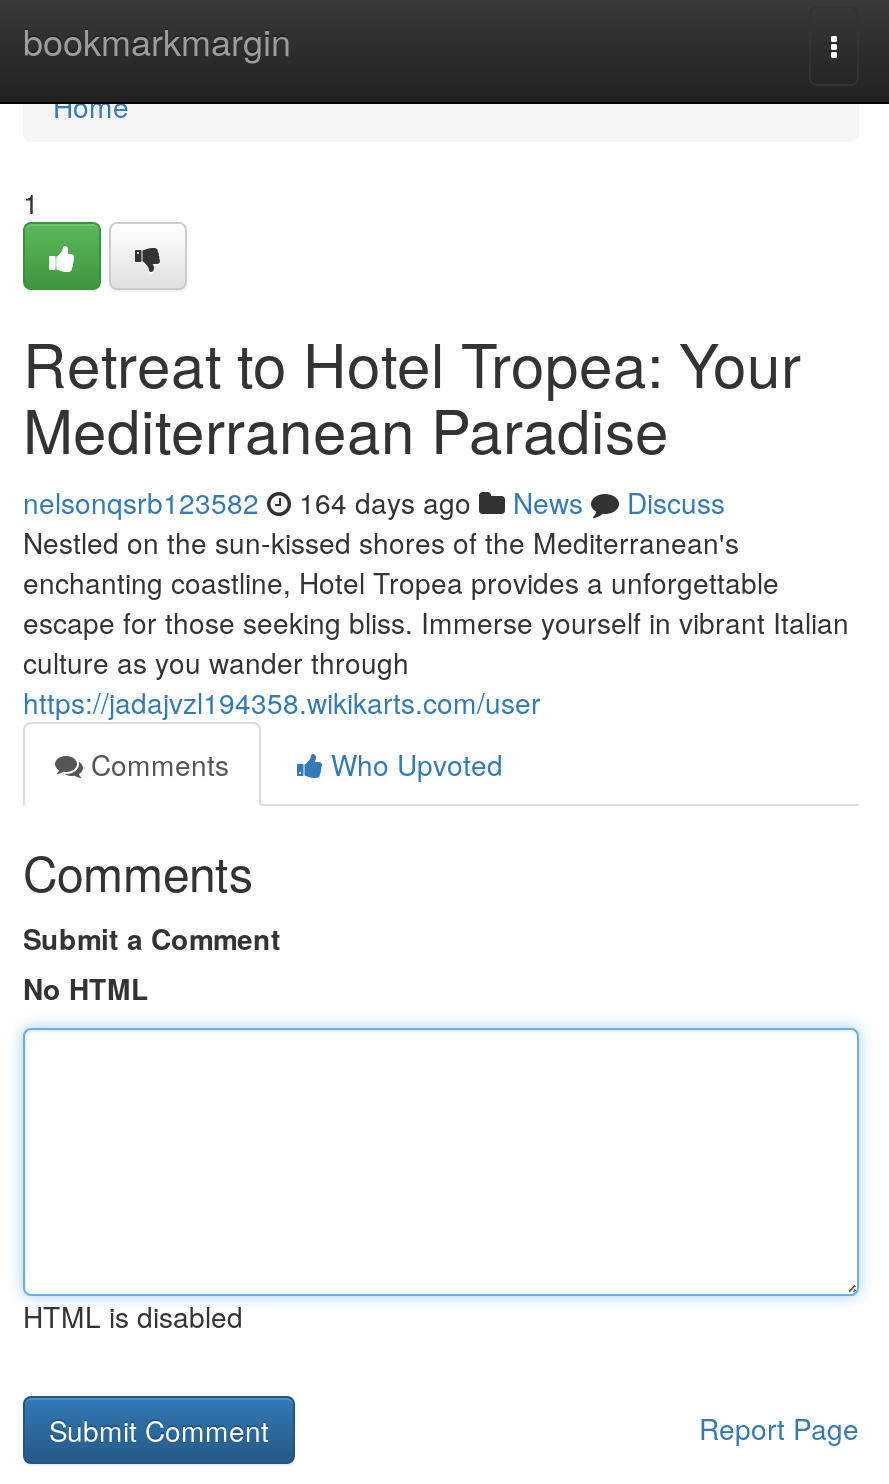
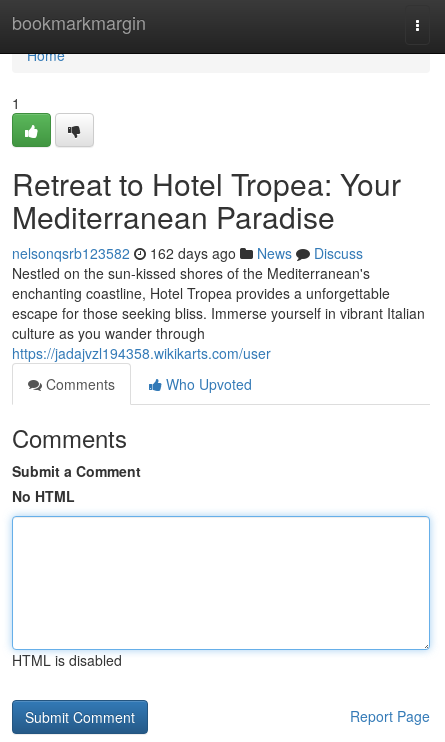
[23,482,725,522] nelsonqsrb123582 164 days ago News Discuss -> [12,243,363,263] nelsonqsrb123582 162 days ago News Discuss

